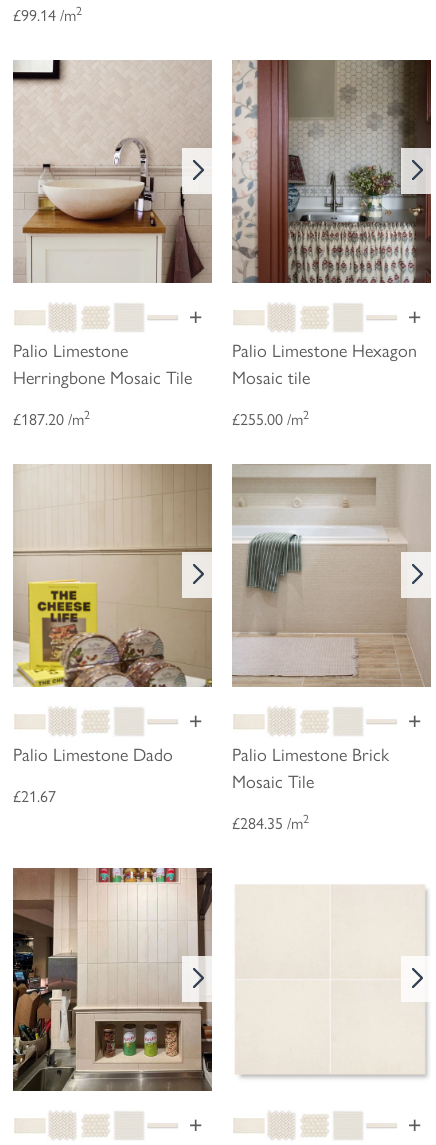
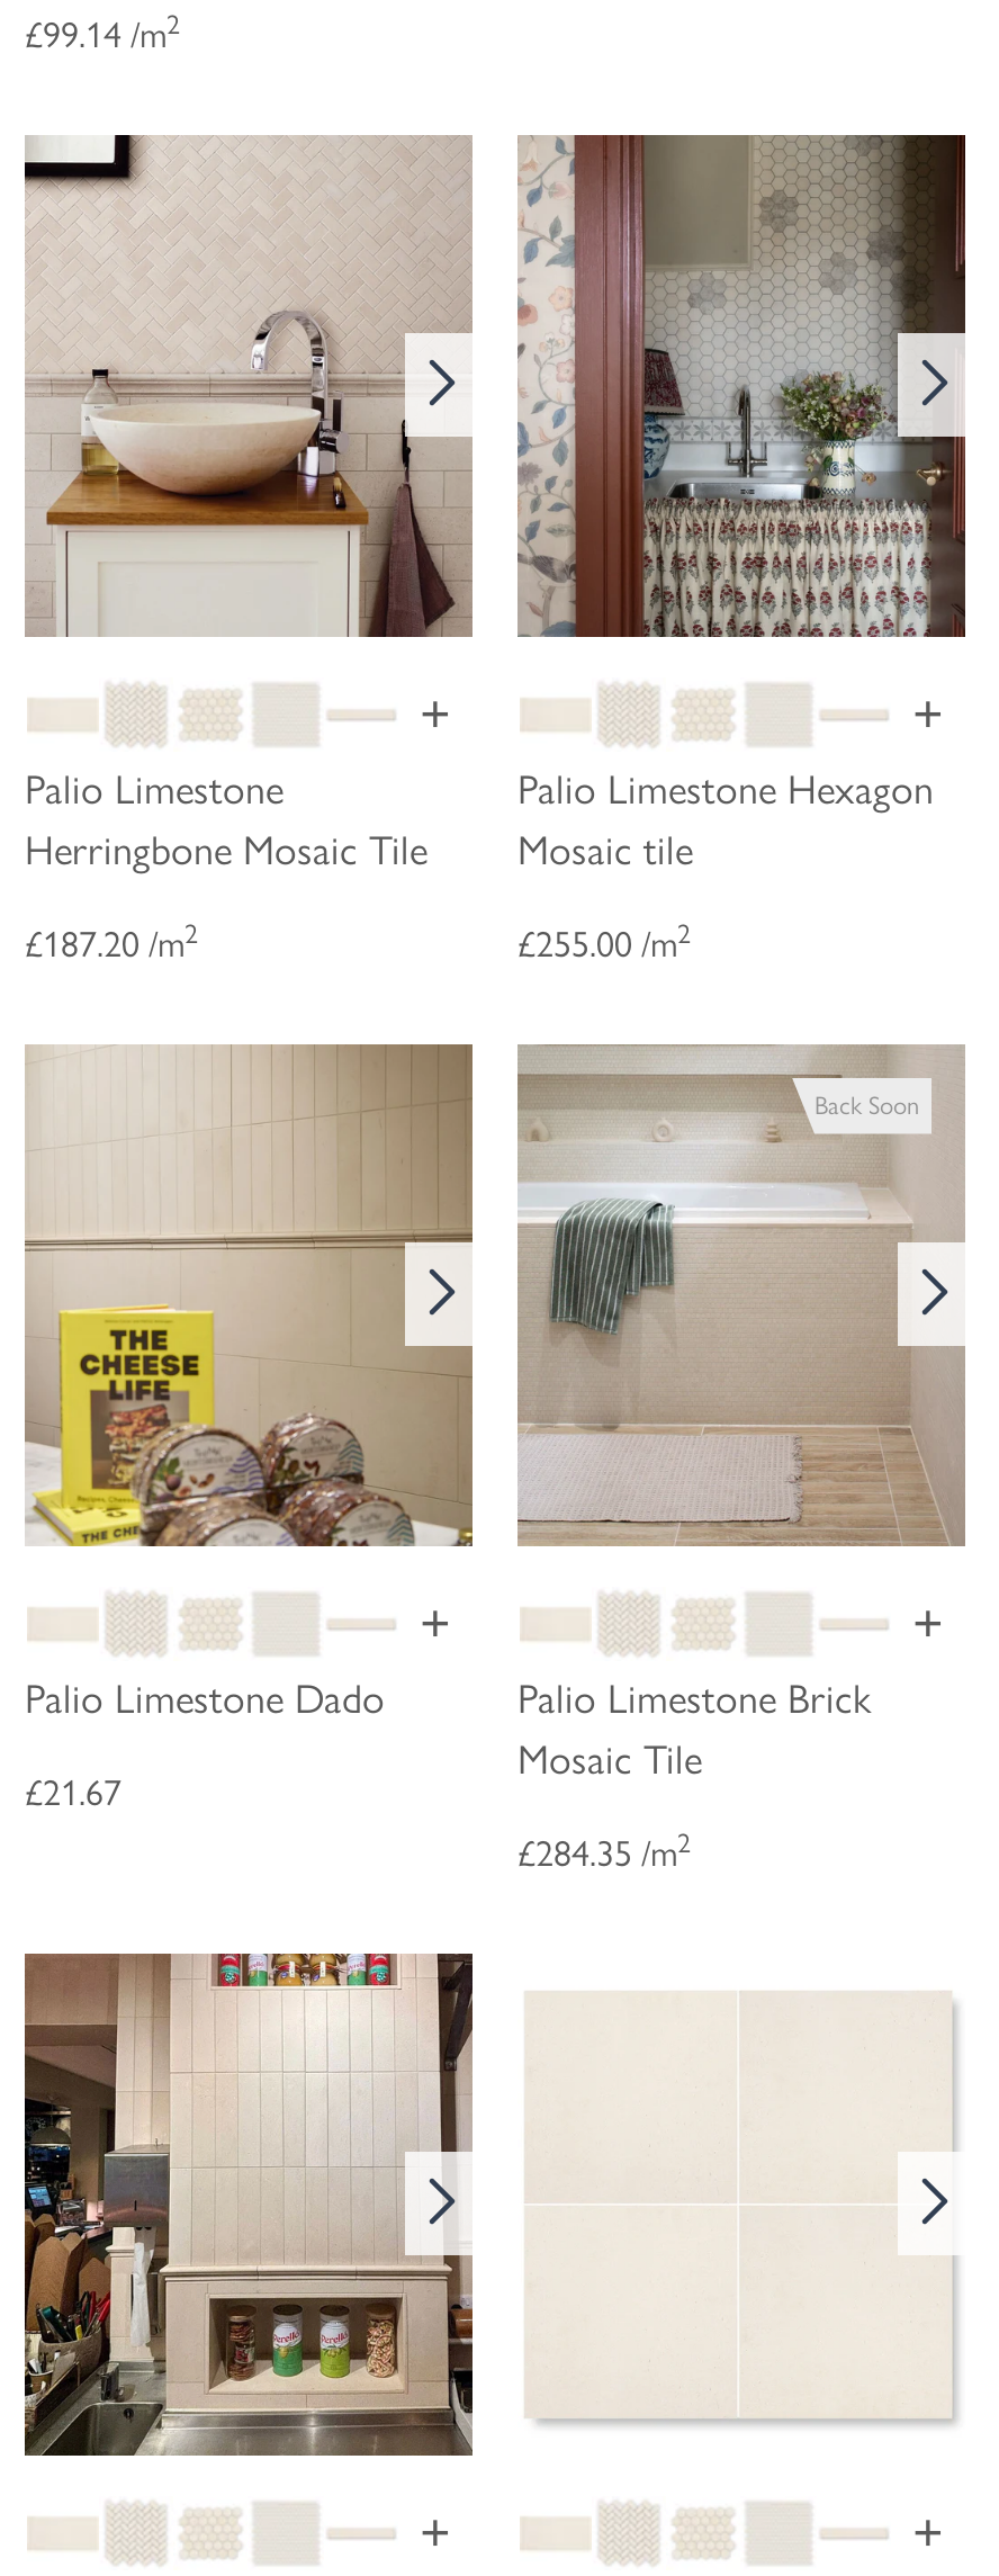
none -> [814,1090,920,1121] Back Soon

